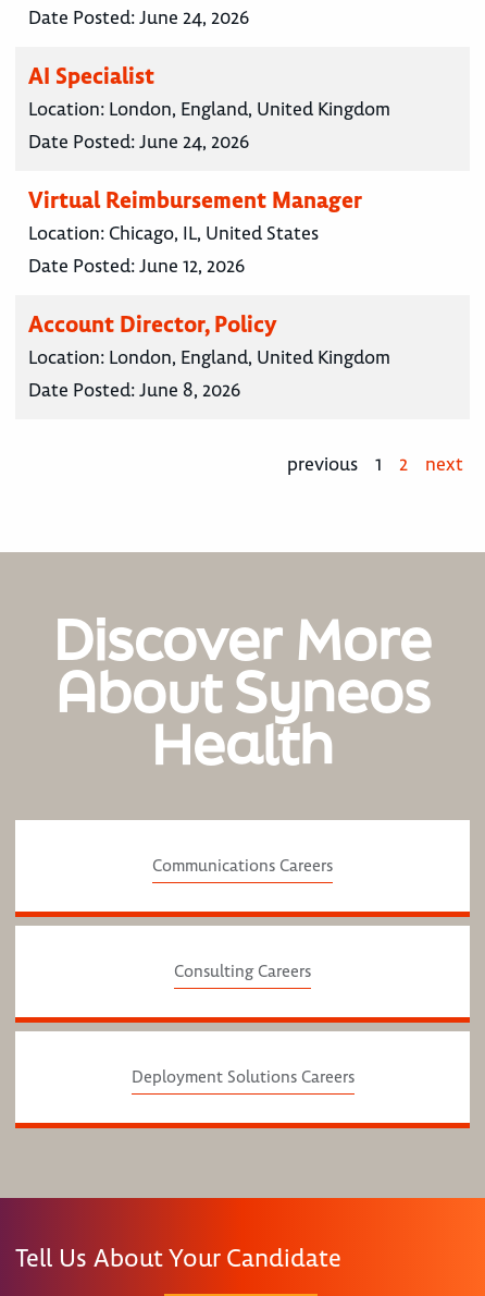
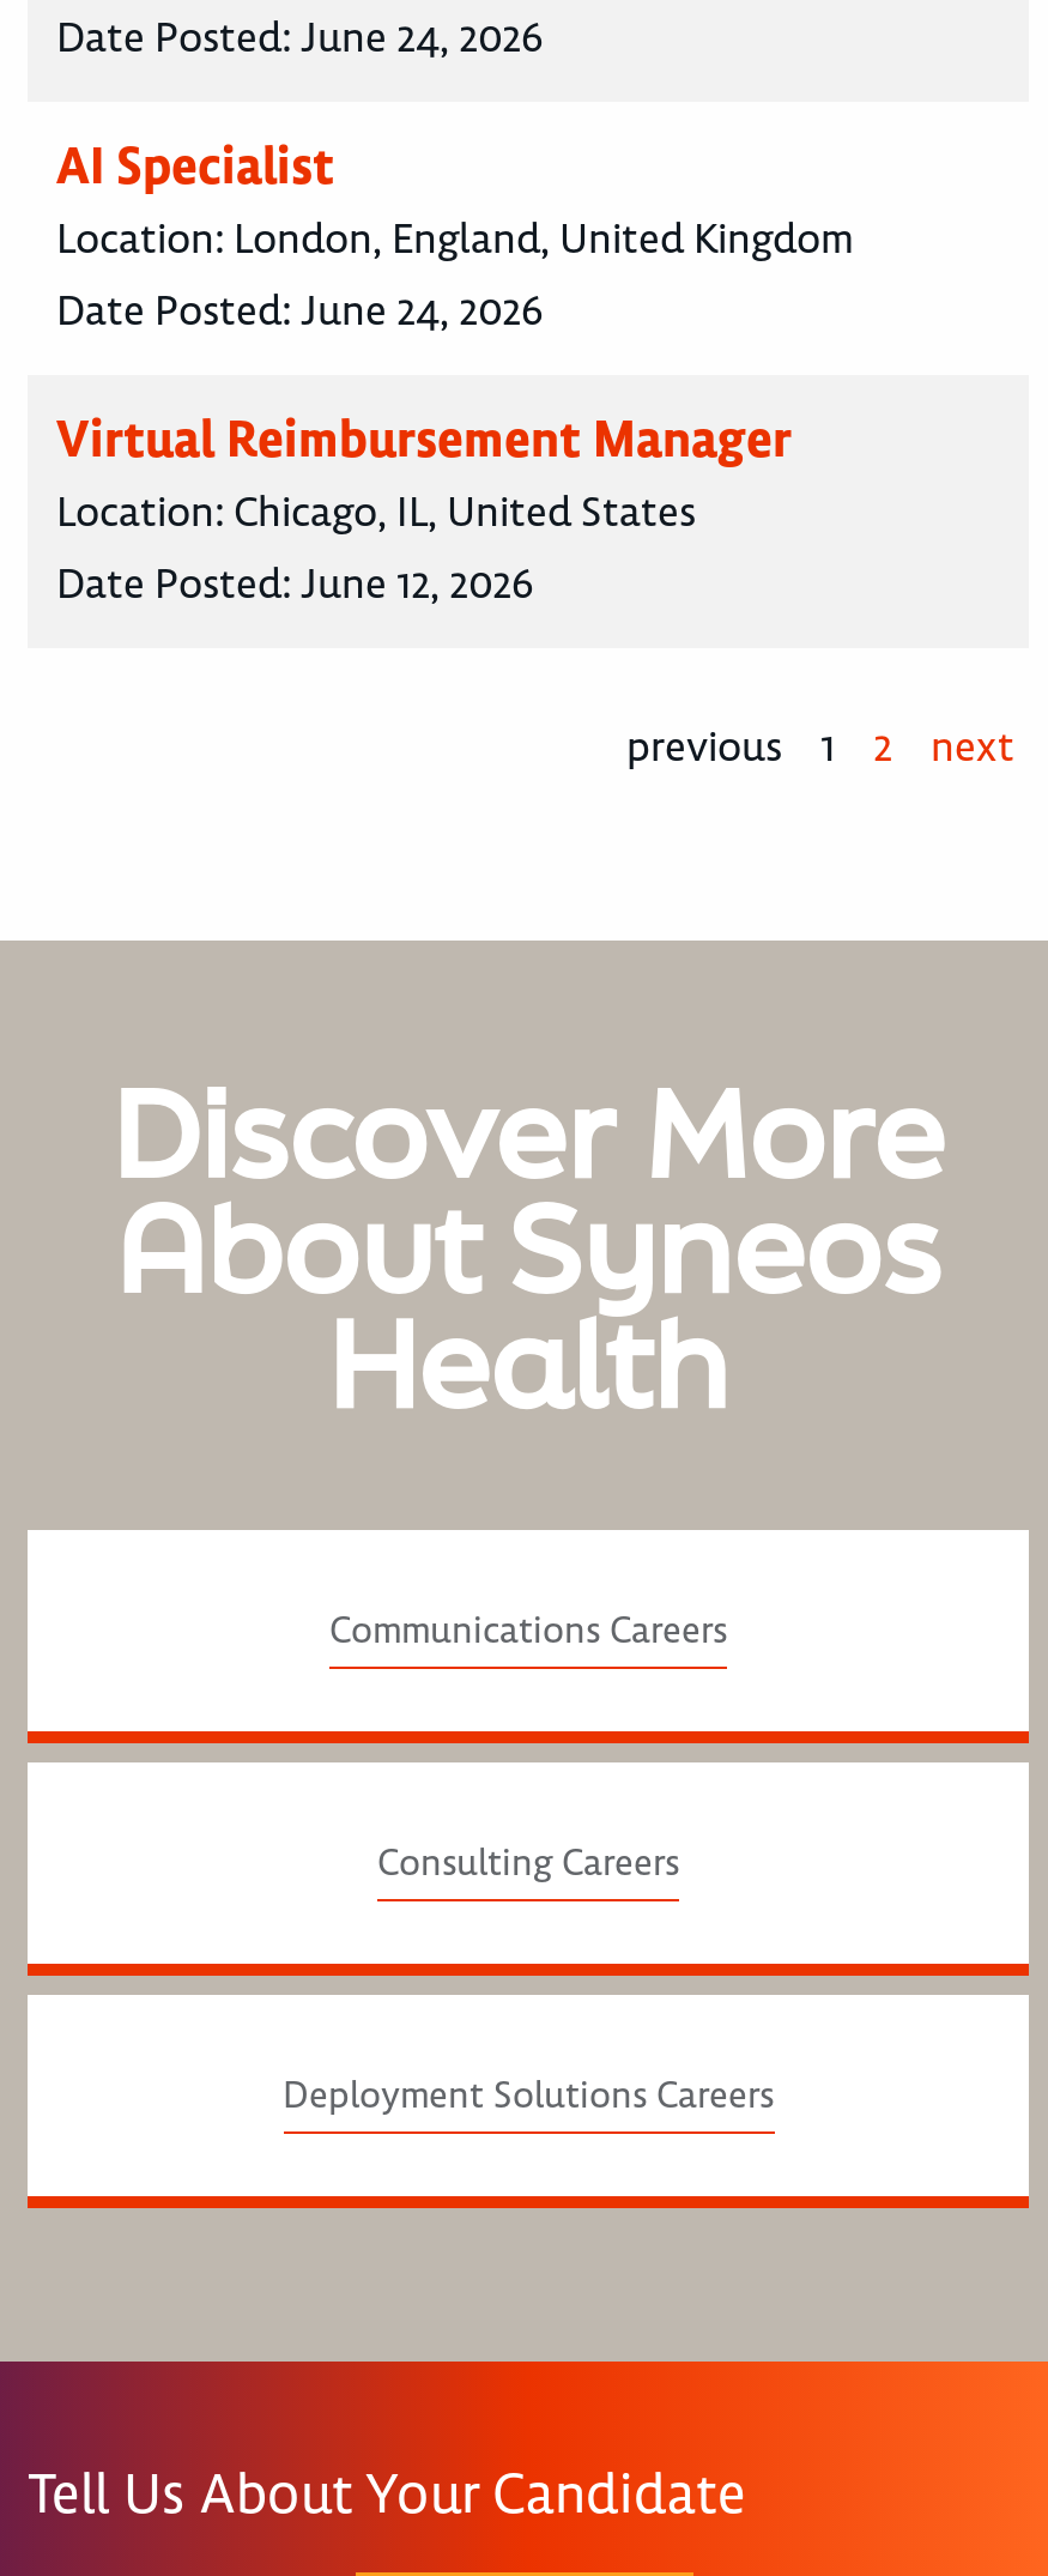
[28,309,390,402] Account Director, Policy | Location: London, England, United Kingdom | Date Posted: June 8, 2026 -> none

